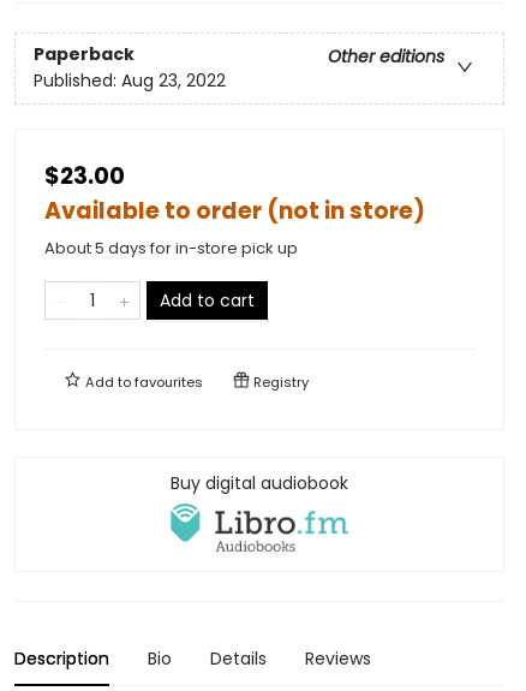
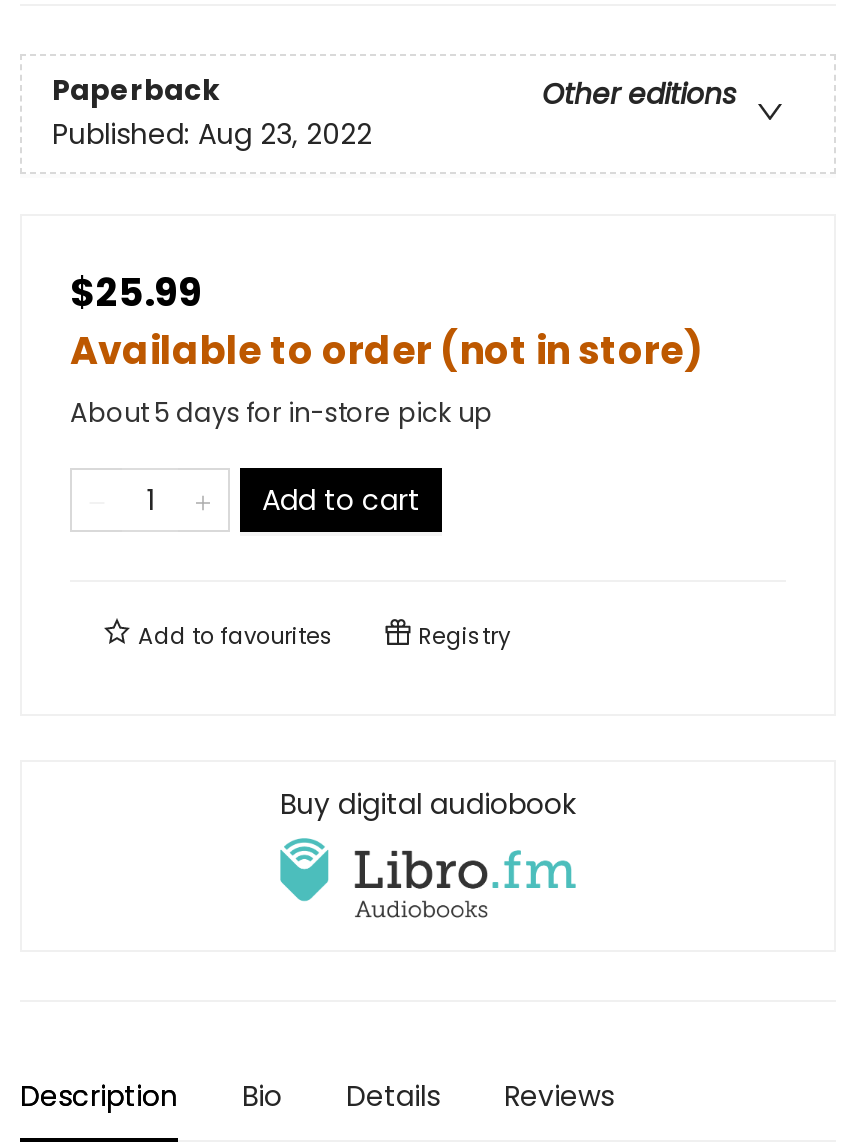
[44,159,125,192] $23.00 -> [70,265,202,319] $25.99

